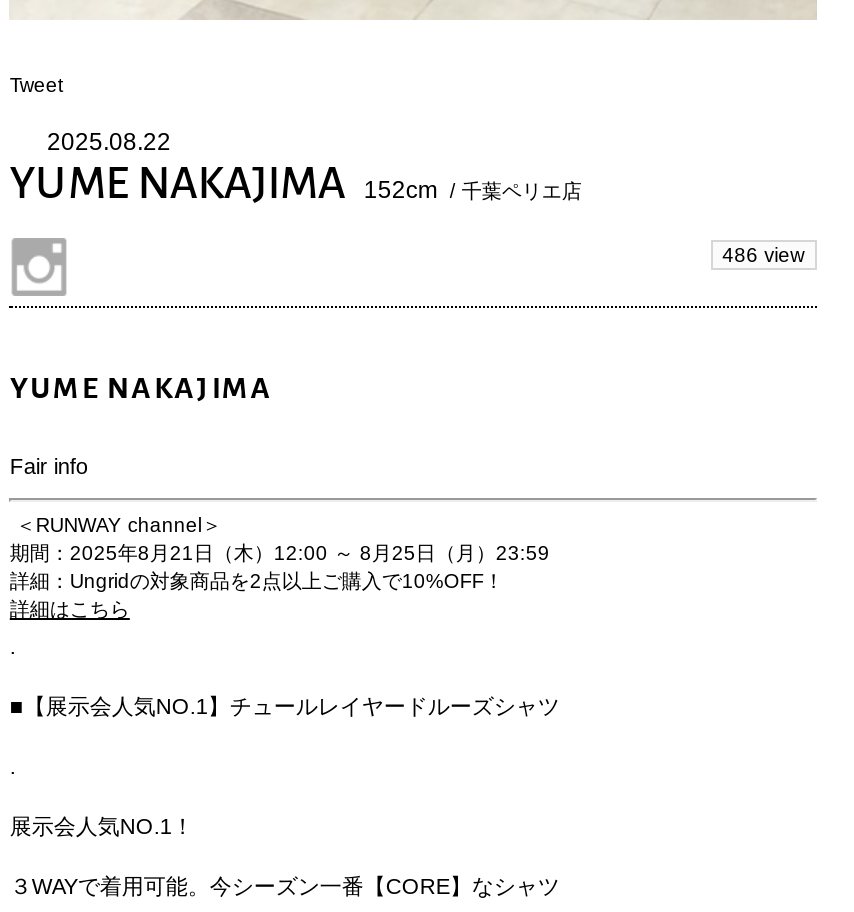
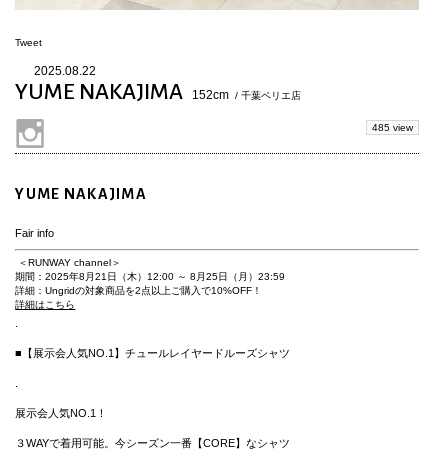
[722,244,804,266] 486 view -> [372,122,413,133] 485 view

